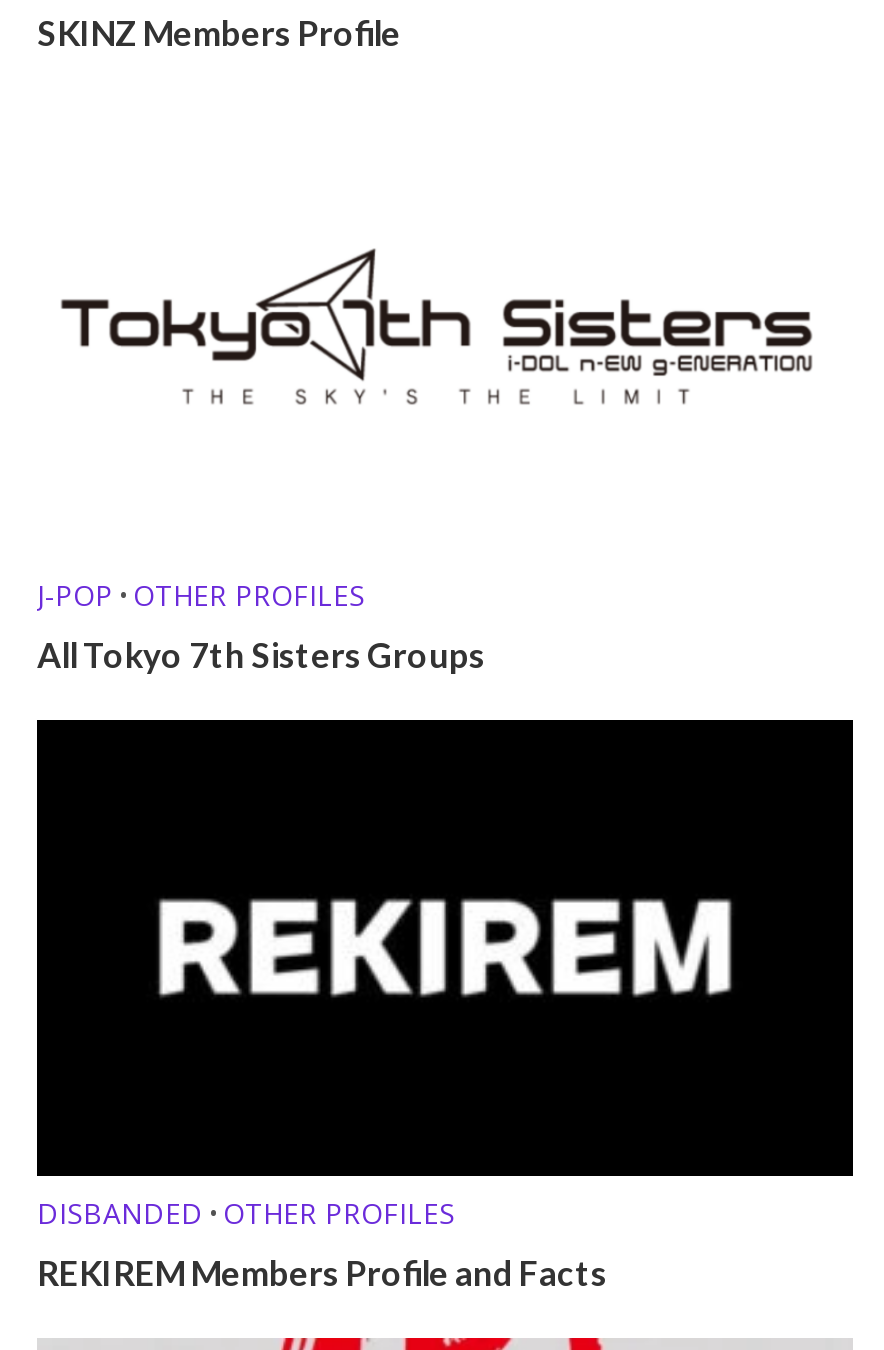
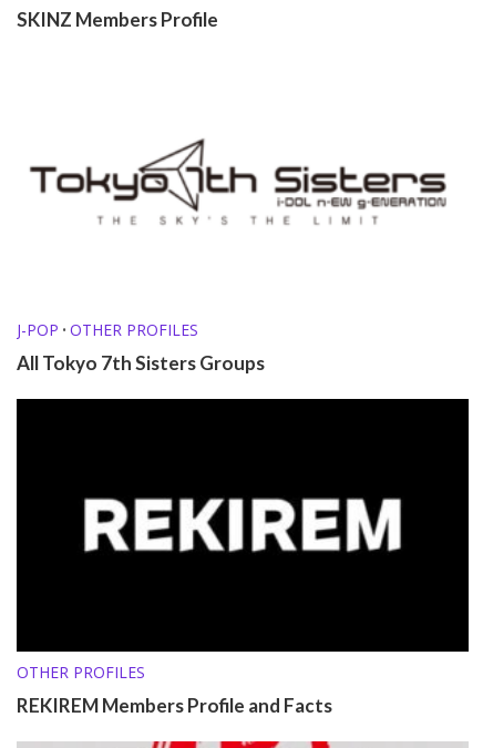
[37,1194,455,1232] DISBANDED • OTHER PROFILES -> [17,662,145,683] OTHER PROFILES

